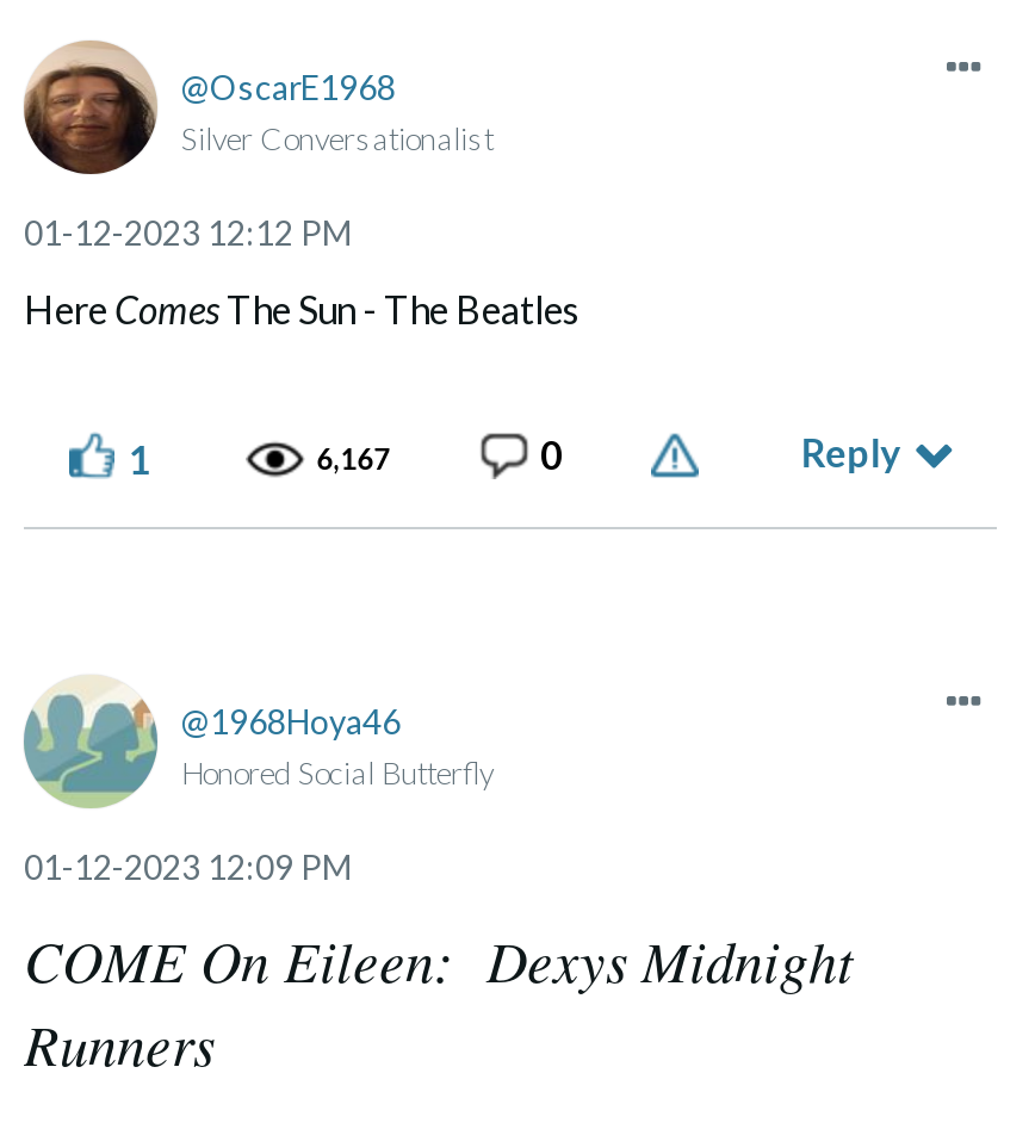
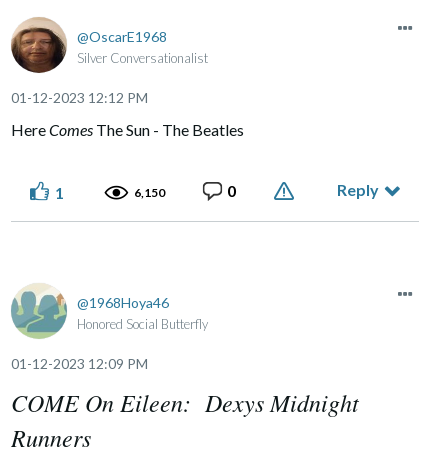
[316,440,390,476] 6,167 -> [134,185,165,200] 6,150

